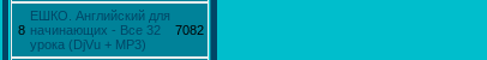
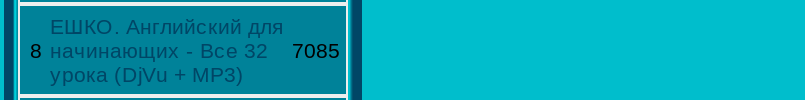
[175,23,204,37] 7082 -> [292,38,340,62] 7085

